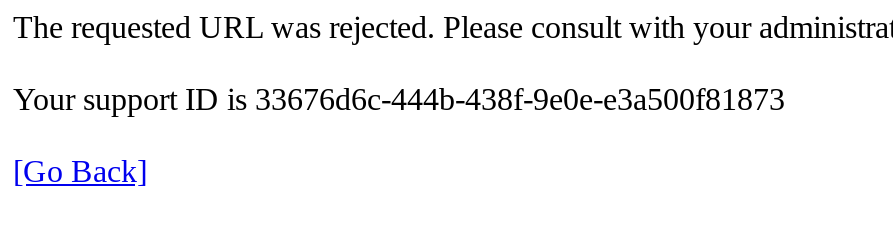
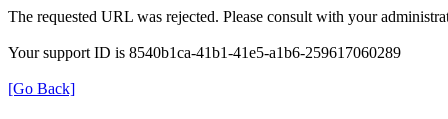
[13,82,785,116] Your support ID is 33676d6c-444b-438f-9e0e-e3a500f81873 -> [8,44,401,61] Your support ID is 8540b1ca-41b1-41e5-a1b6-259617060289

